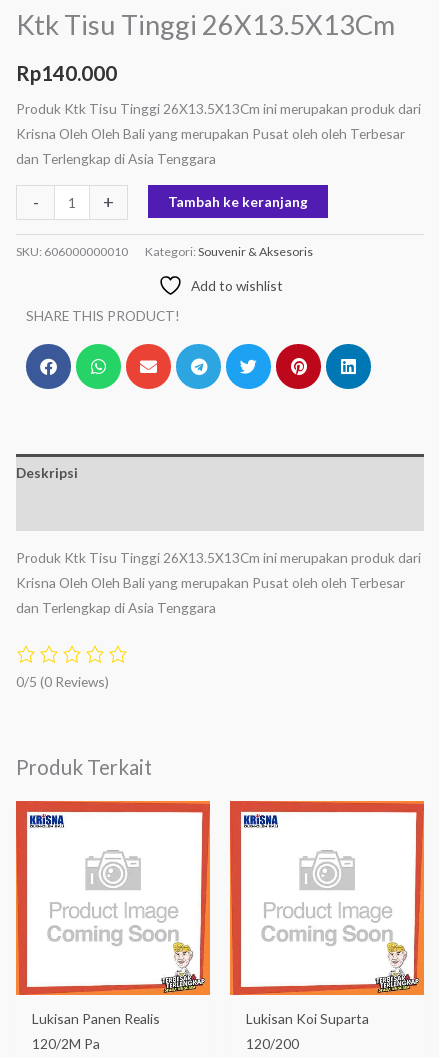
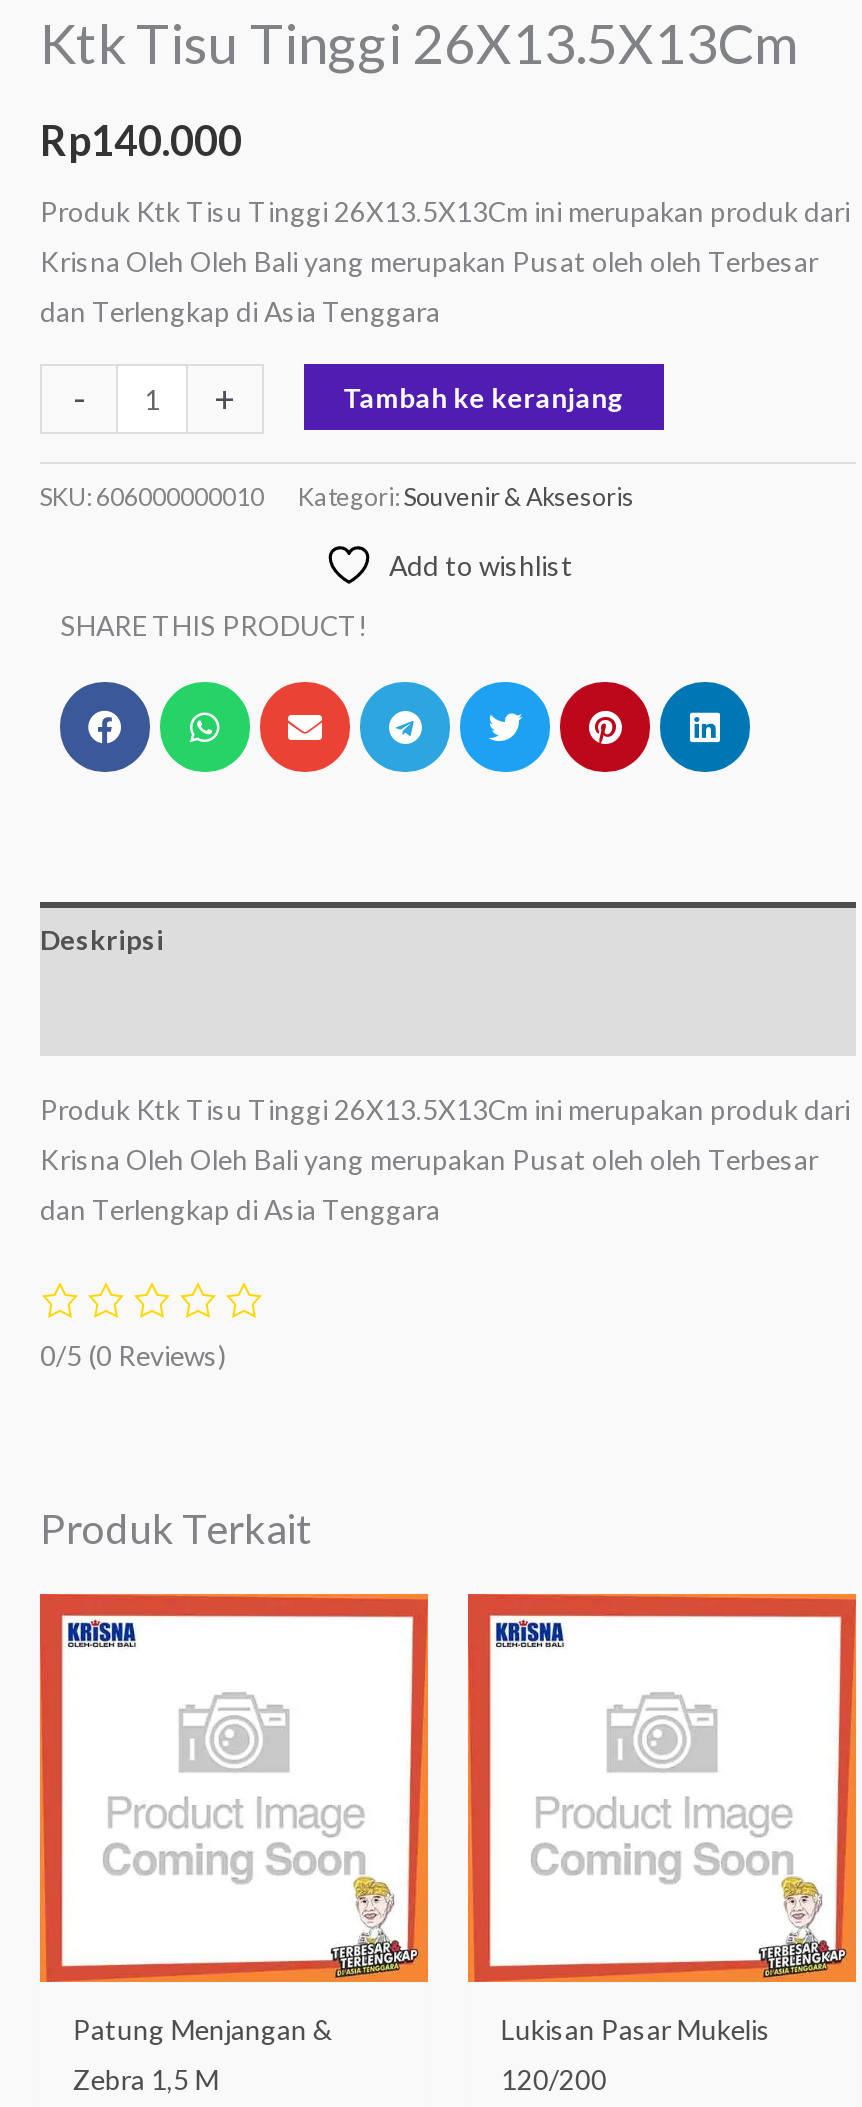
[32,1009,160,1026] Lukisan Panen Realis -> [73,2013,333,2047] Patung Menjangan &
[246,1009,369,1026] Lukisan Koi Suparta -> [501,2013,771,2047] Lukisan Pasar Mukelis
[32,1034,100,1051] 120/2M Pa -> [73,2063,219,2097] Zebra 1,5 M

